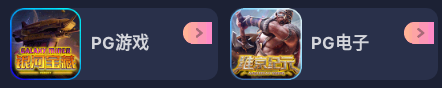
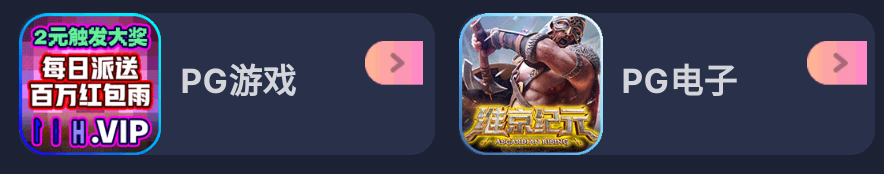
[12,10,81,78] [image] -> [21,14,161,152] [image]

